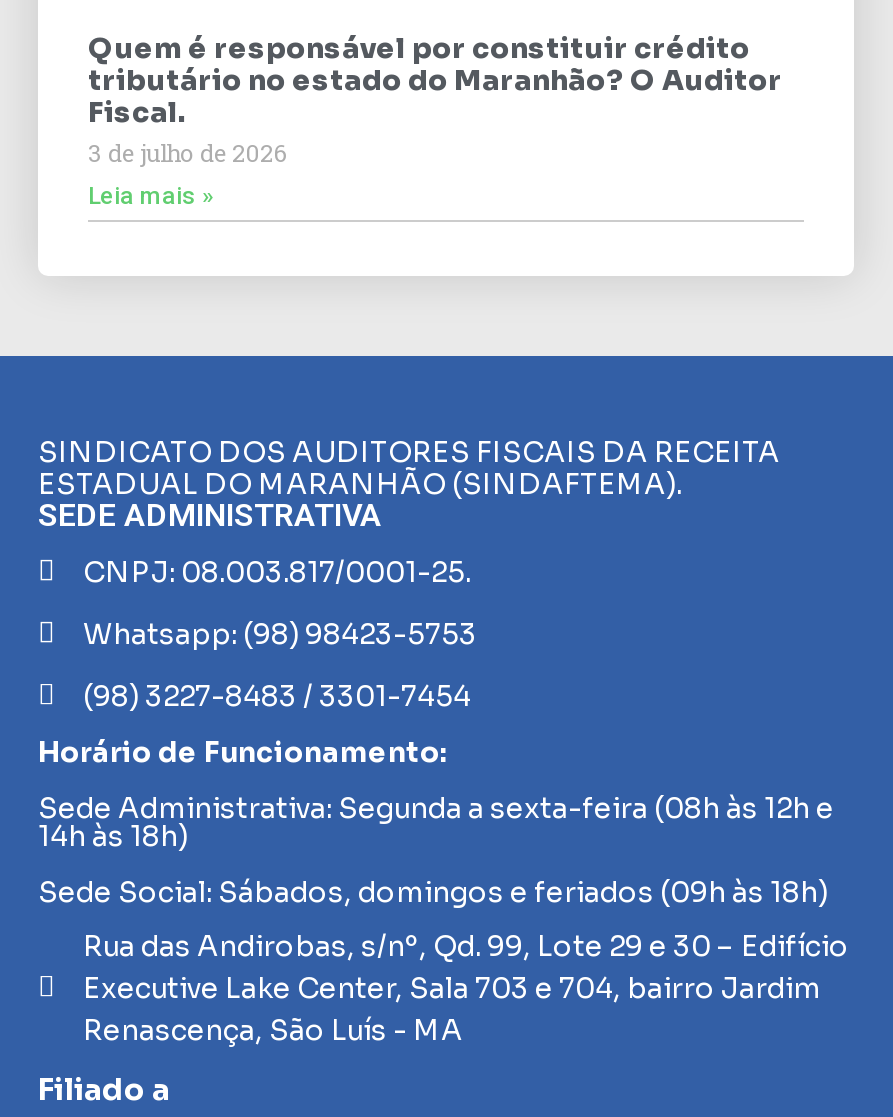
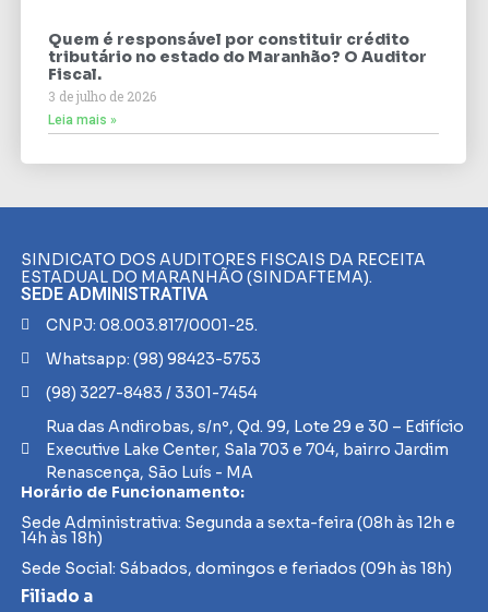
moved [38,733,834,909] -> [21,482,455,578]: Horário de Funcionamento: | Sede Administrativa: Segunda a sexta-feira (08h às 12h e | 14h às 18h) | Sede Social: Sábados, domingos e feriados (09h às 18h)
moved [83,927,849,1047] -> [45,416,463,482]: Rua das Andirobas, s/nº, Qd. 99, Lote 29 e 30 – Edifício | Executive Lake Center, Sala 703 e 704, bairro Jardim | Renascença, São Luís - MA

